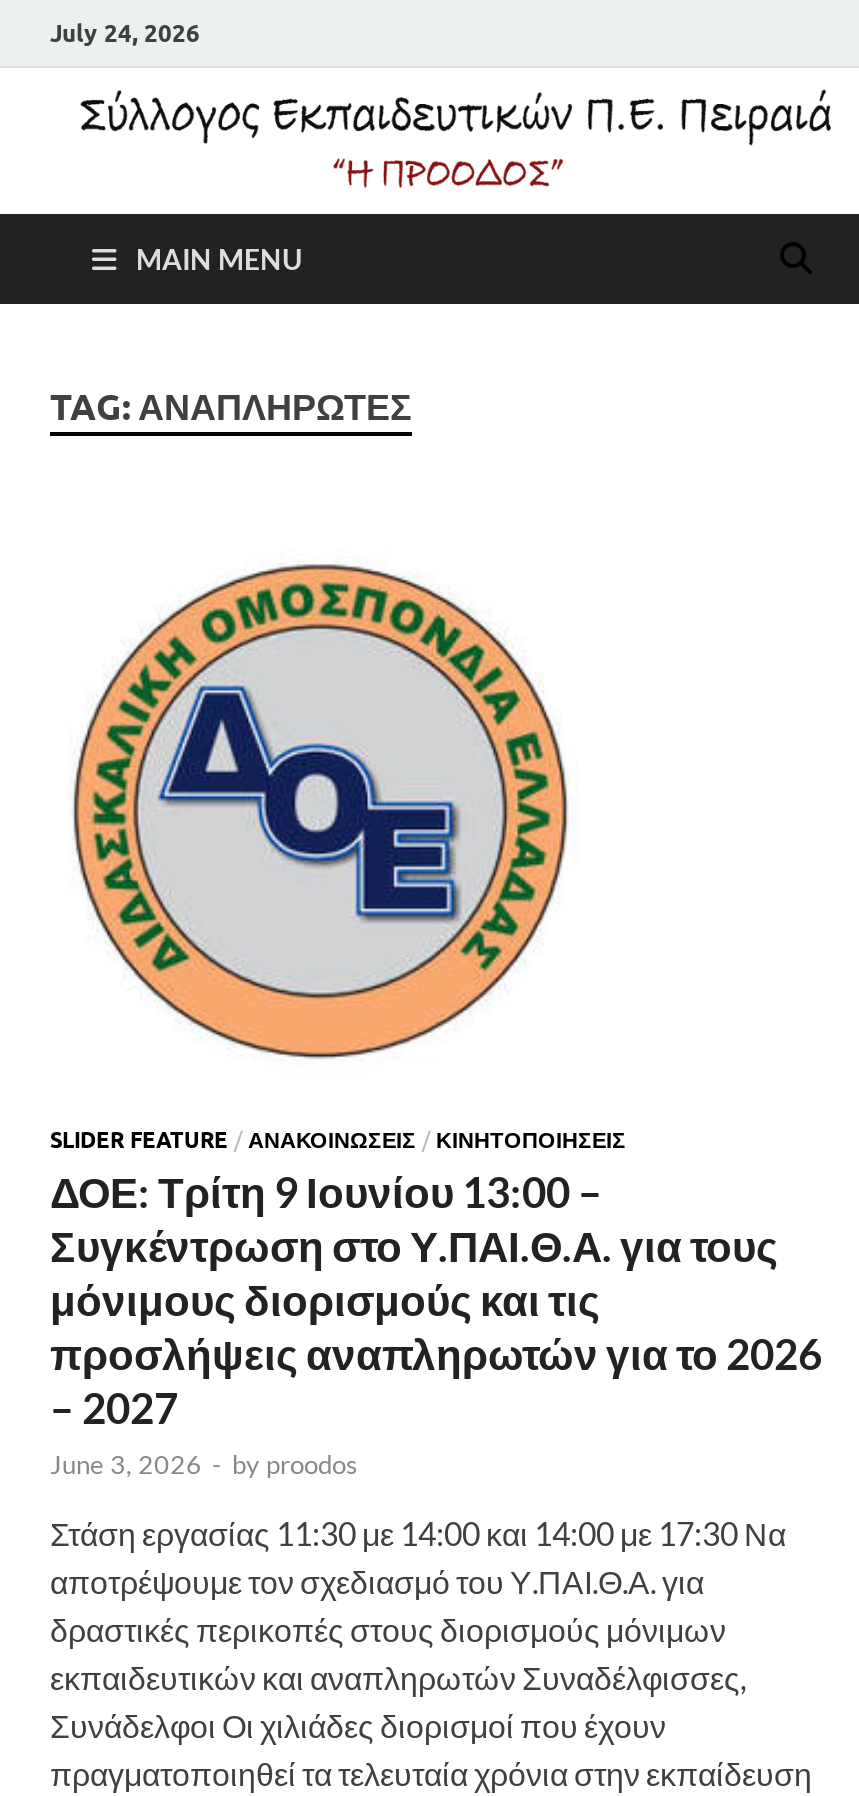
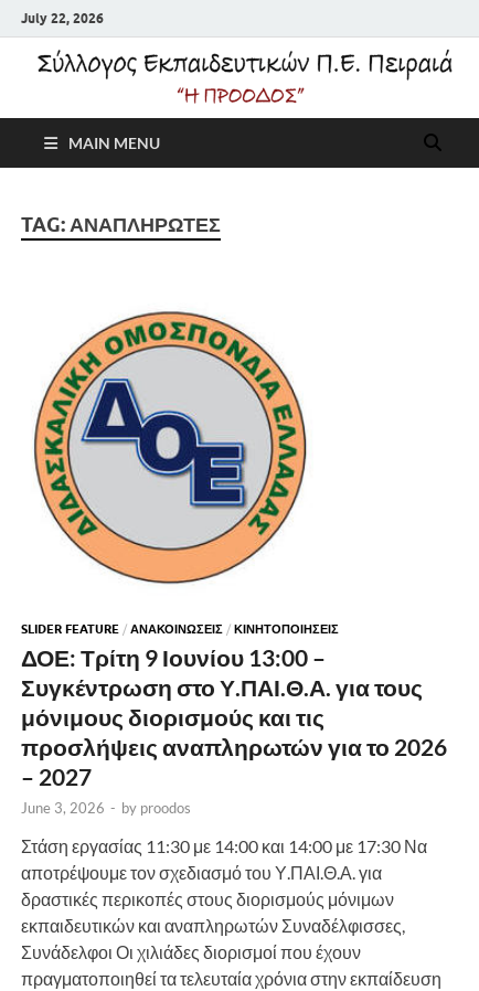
[50,17,200,47] July 24, 2026 -> [21,9,104,26] July 22, 2026

